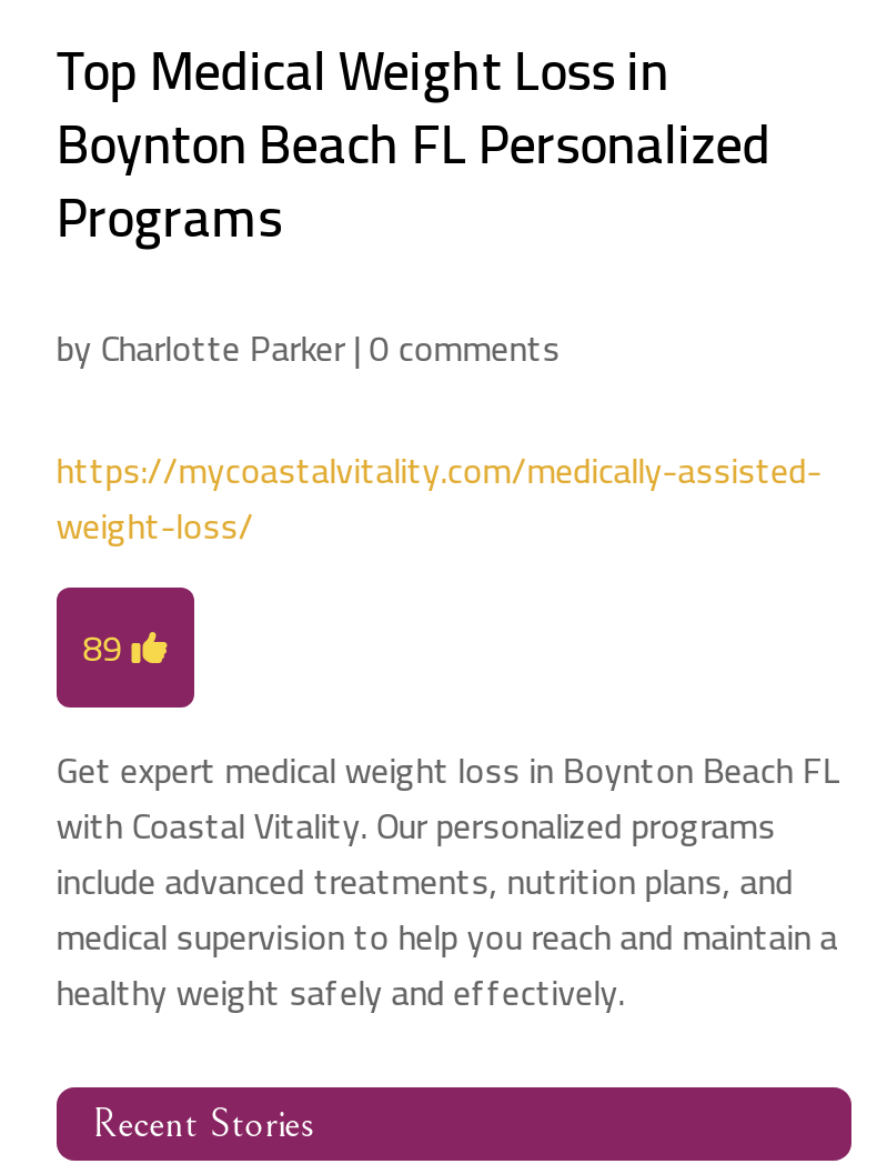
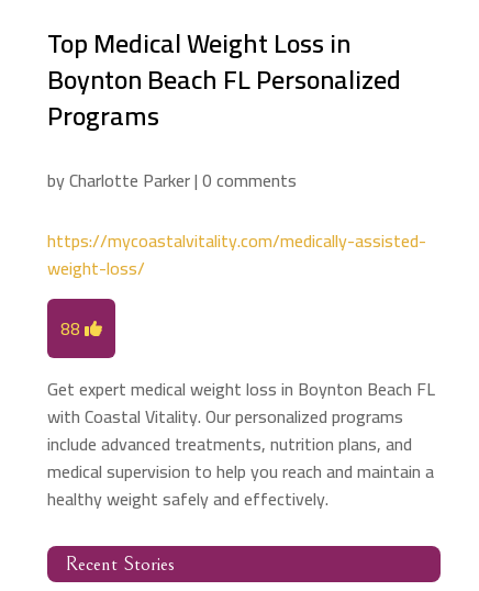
[83,615,132,682] 89 -> [60,312,84,345] 88

